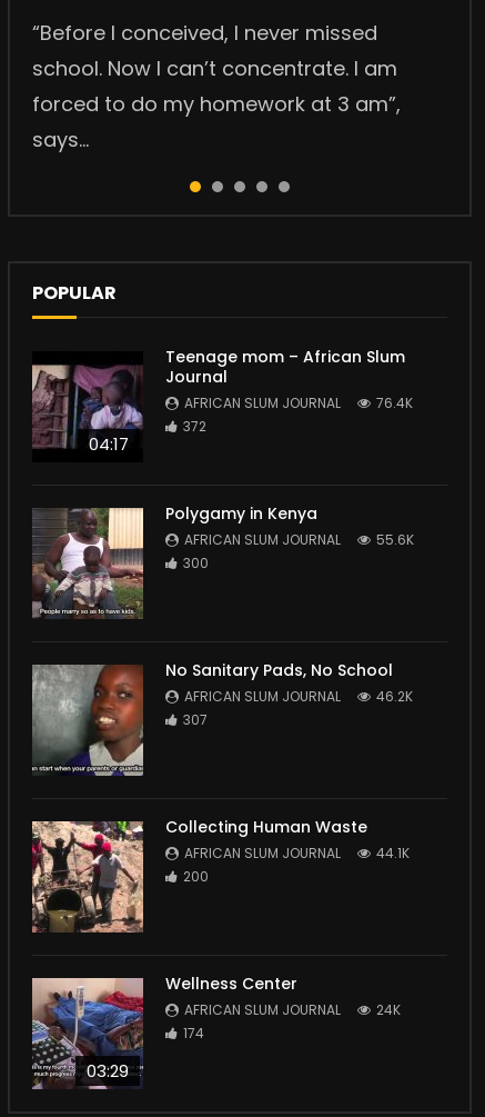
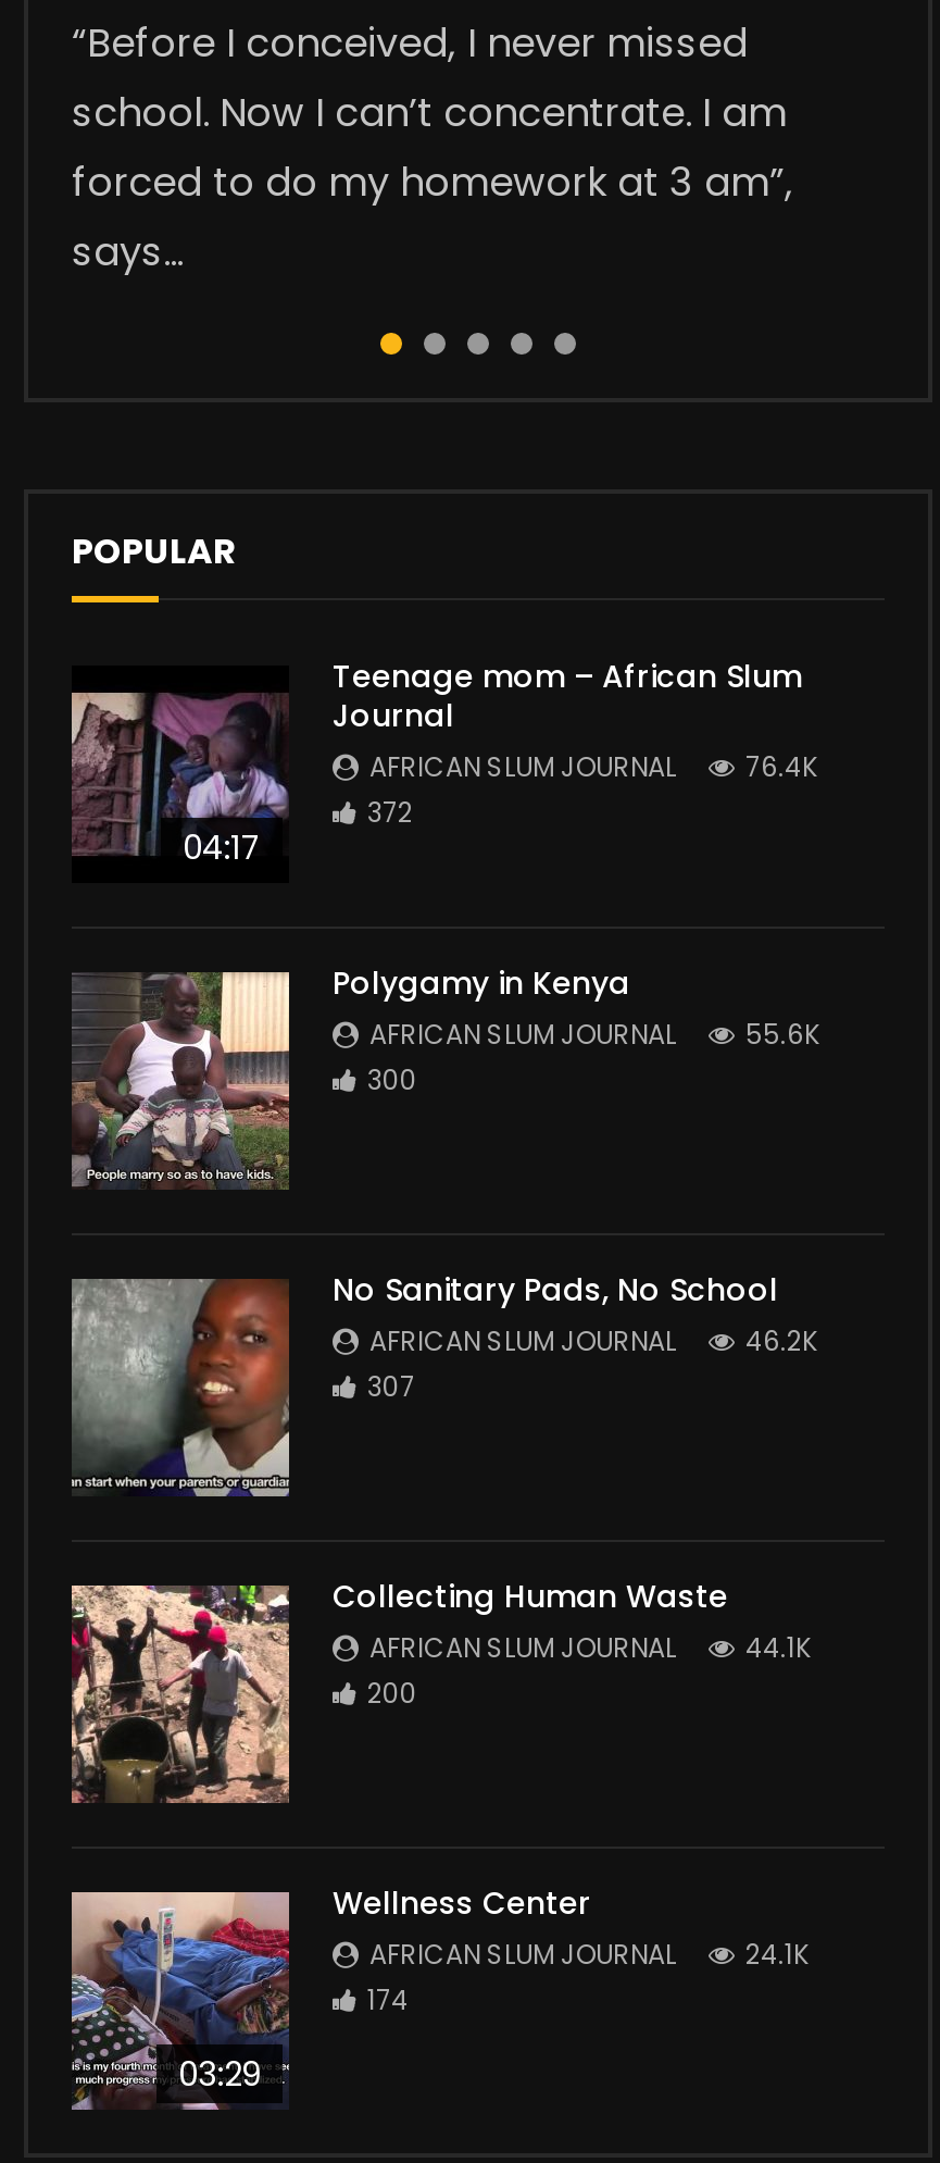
[184,1000,401,1019] AFRICAN SLUM JOURNAL 24K -> [369,1935,809,1972] AFRICAN SLUM JOURNAL 24.1K

